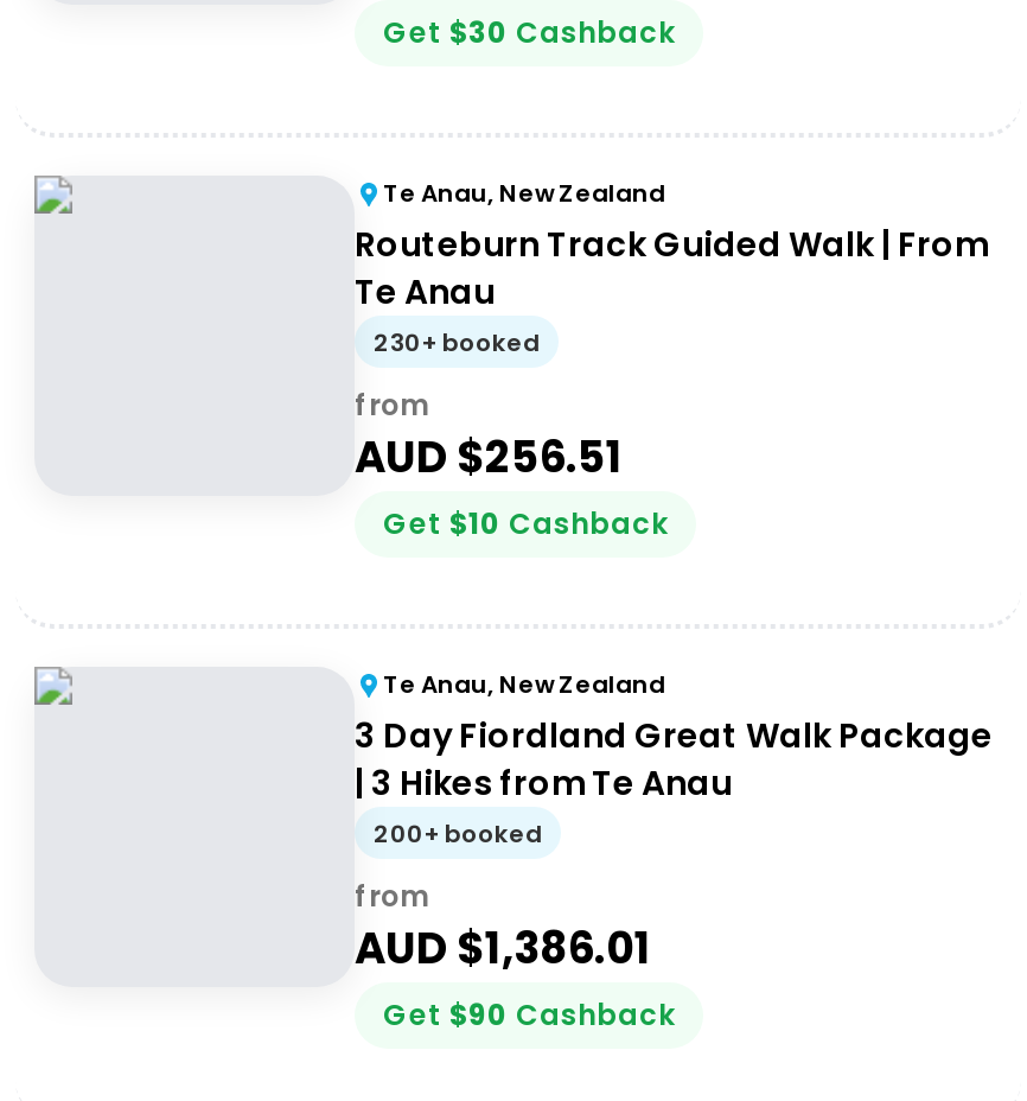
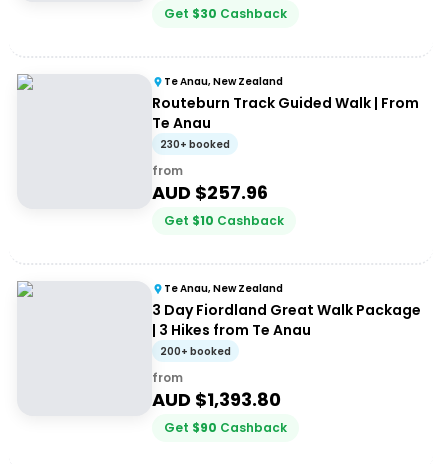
[355,427,623,486] AUD $256.51 -> [152,180,268,205] AUD $257.96
[355,918,651,978] AUD $1,386.01 -> [152,387,281,412] AUD $1,393.80

